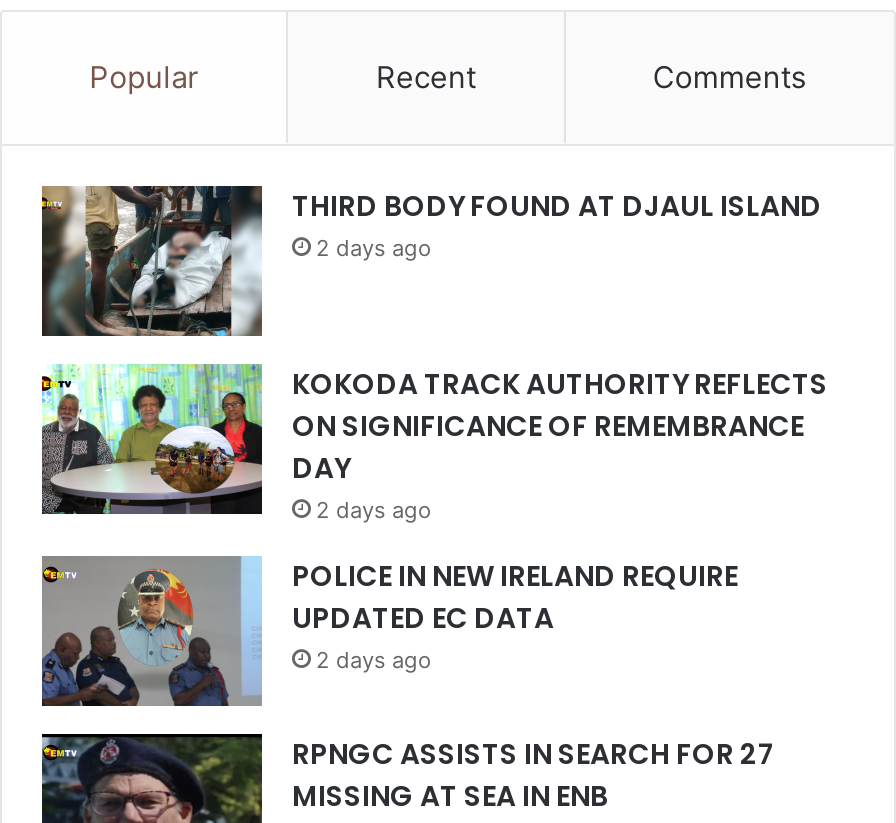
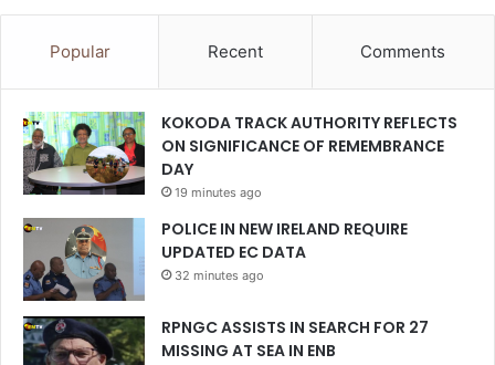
[40,183,822,339] [image] | THIRD BODY FOUND AT DJAUL ISLAND | 2 days ago -> none
[316,497,432,525] 2 days ago -> [175,185,262,200] 19 minutes ago
[316,647,432,675] 2 days ago -> [175,268,264,283] 32 minutes ago

